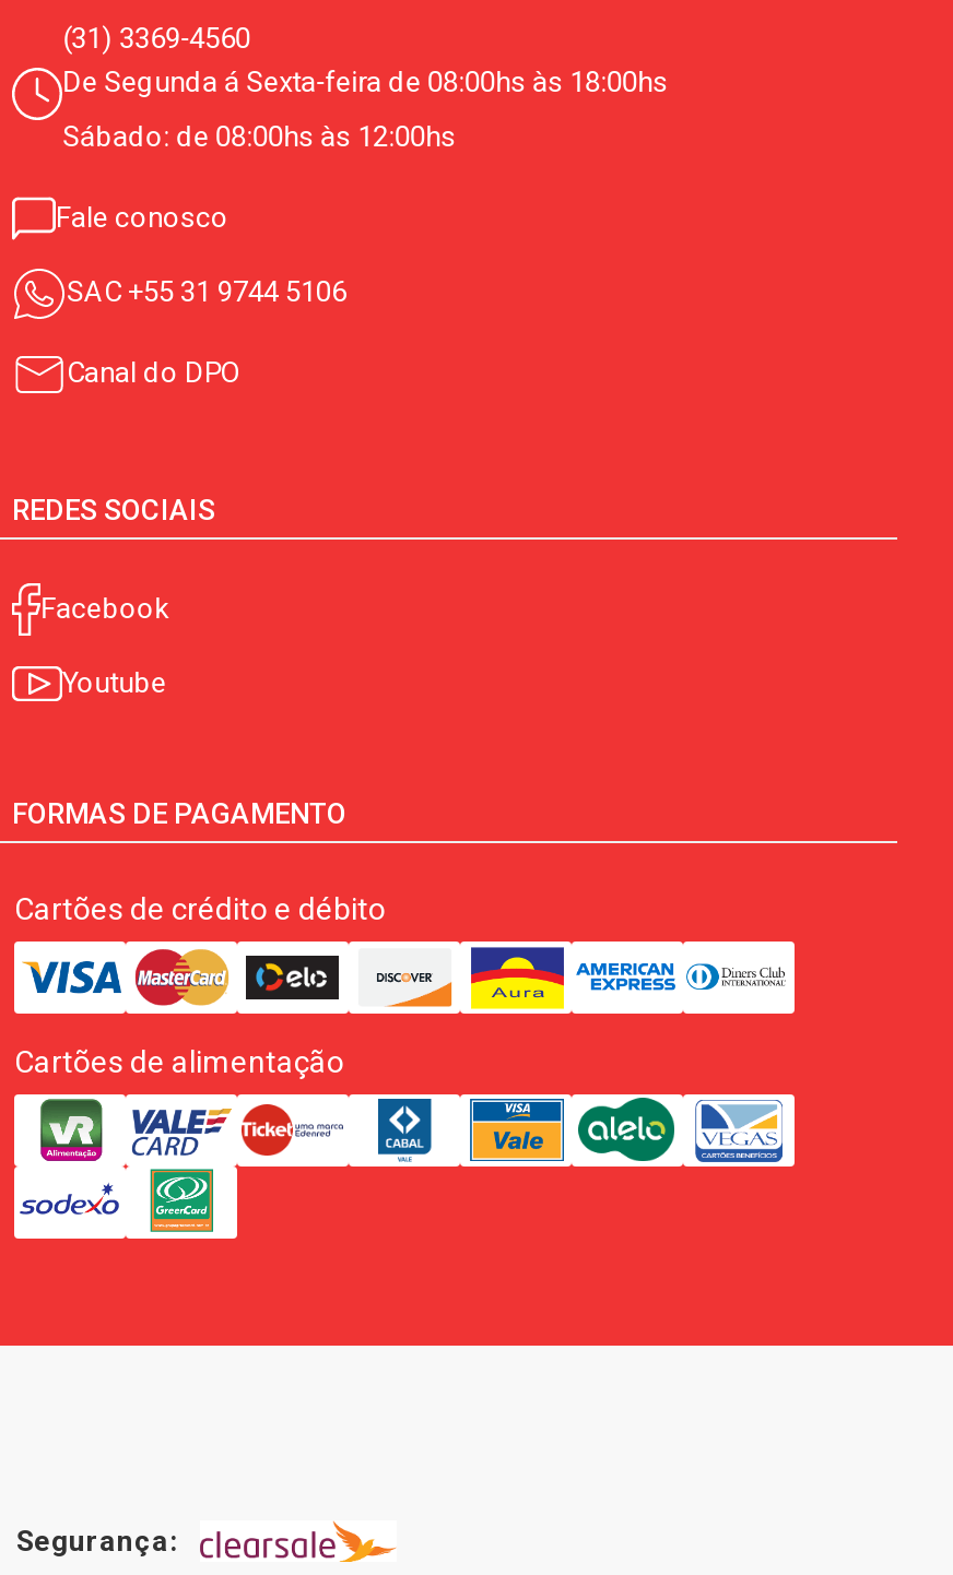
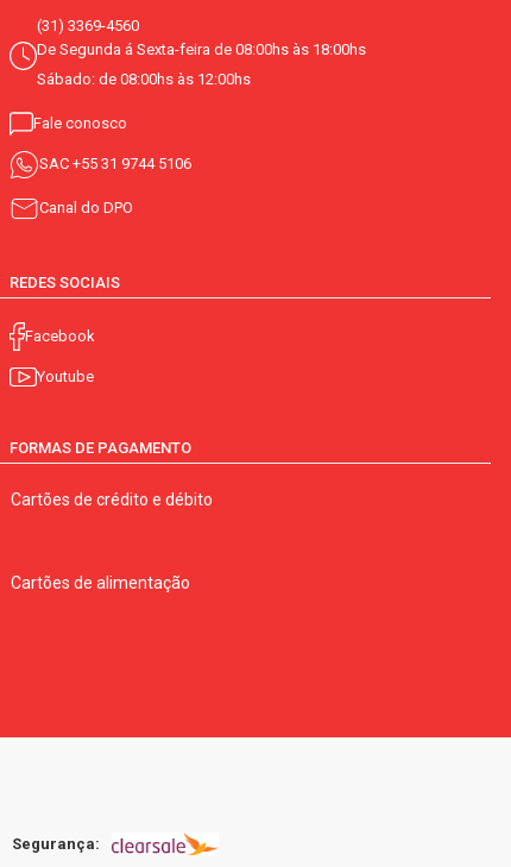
[12,939,797,1016] [image] -> none
[12,1092,797,1241] [image] -> none

